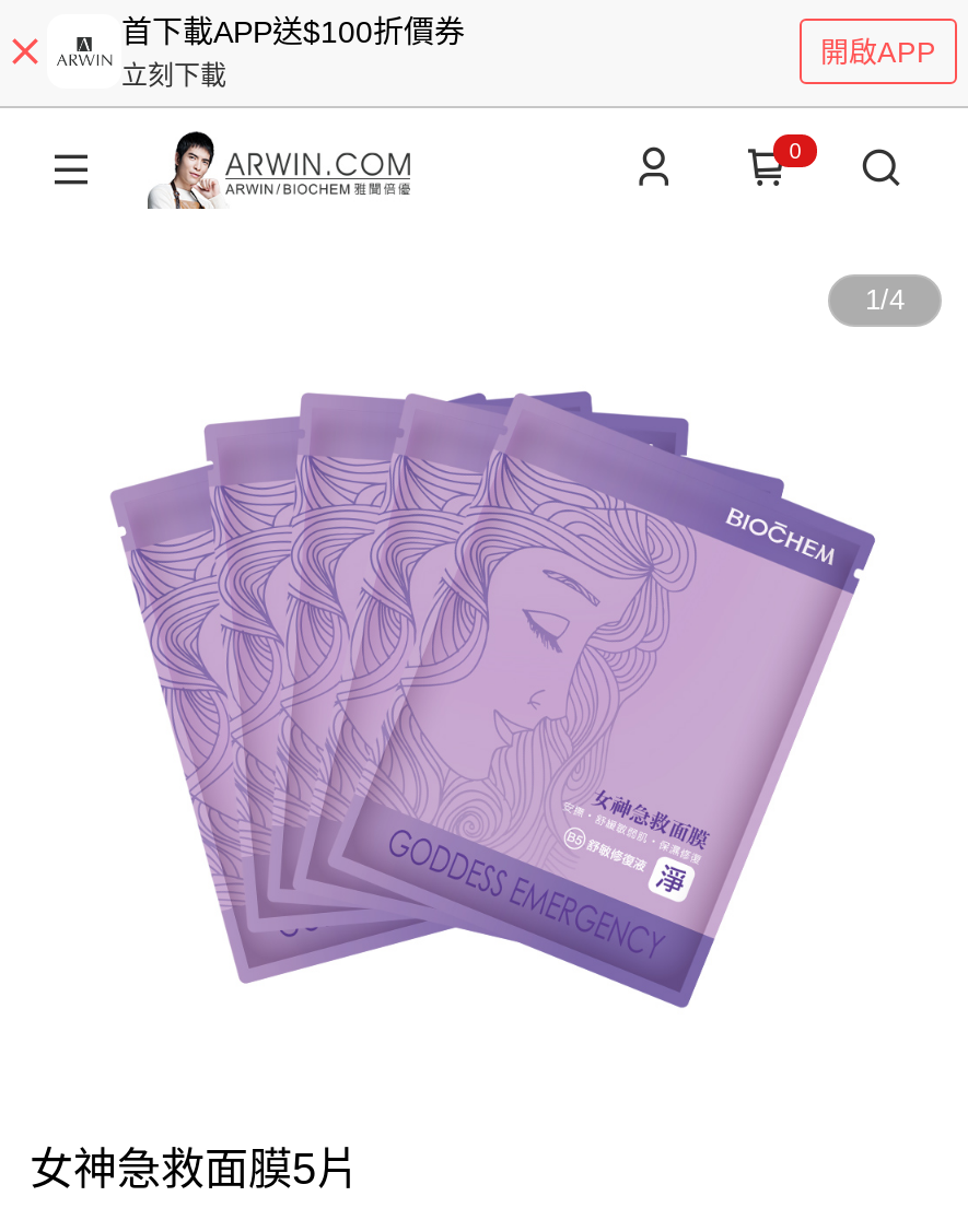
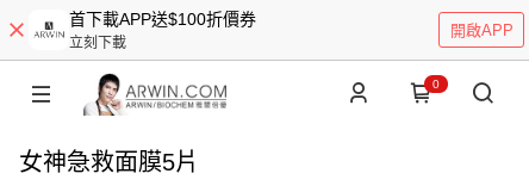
[865,283,905,316] 1/4 -> none
[108,390,876,1009] [image] -> none

